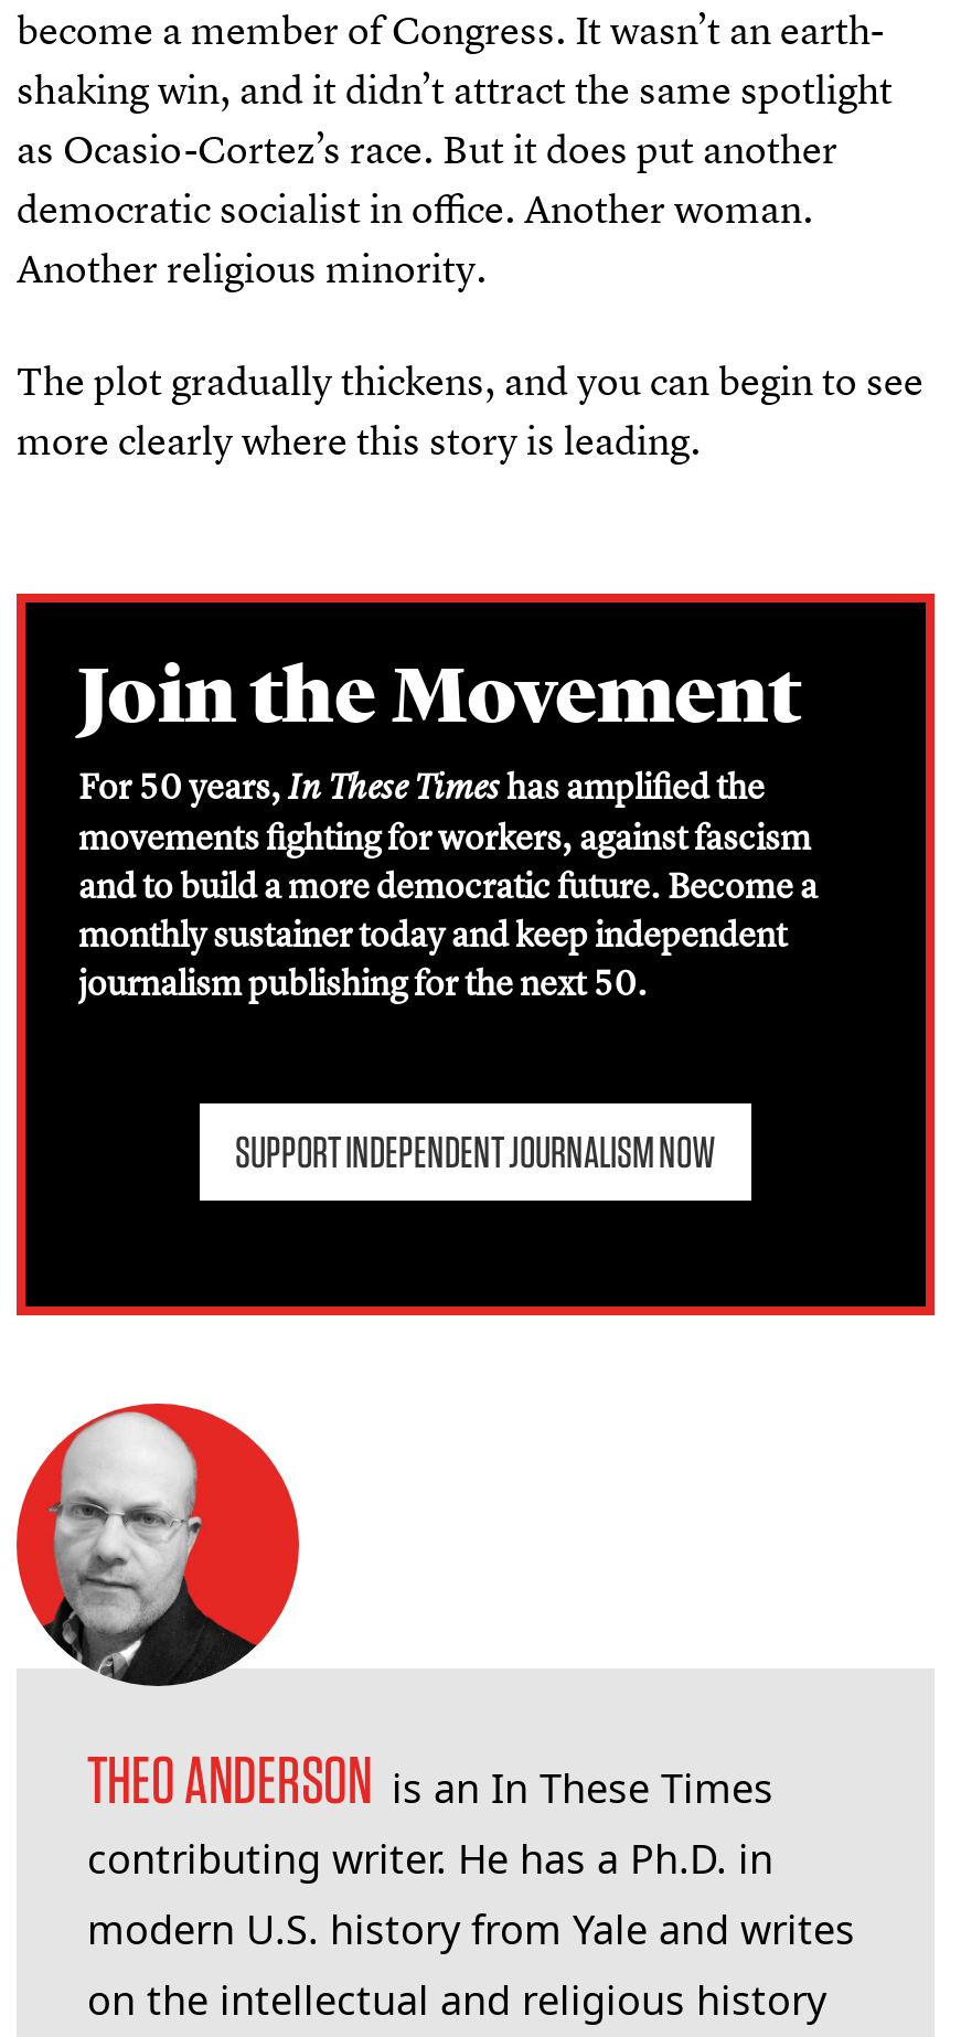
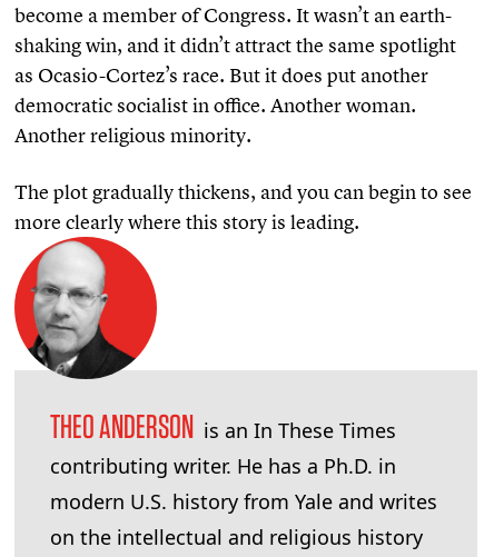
[14,591,937,1318] [image] | Join the Movement | For 50 years,In These Timeshas amplified the | movements fighting for workers, against fascism | and to build a more democratic future. Become a | monthly sustainer today and keep independent | journalism publishing for the next 50. | SUPPORT INDEPENDENT JOURNALISM NOW -> none

